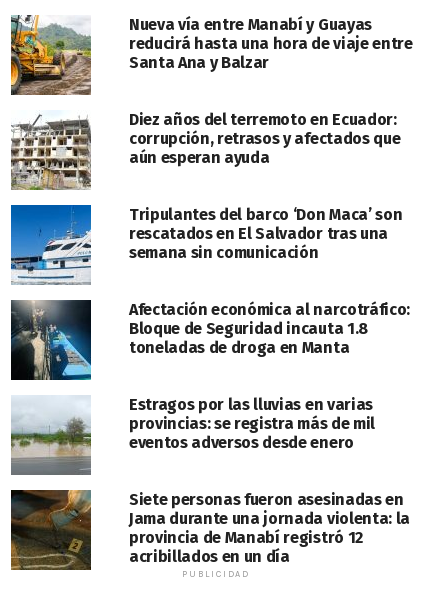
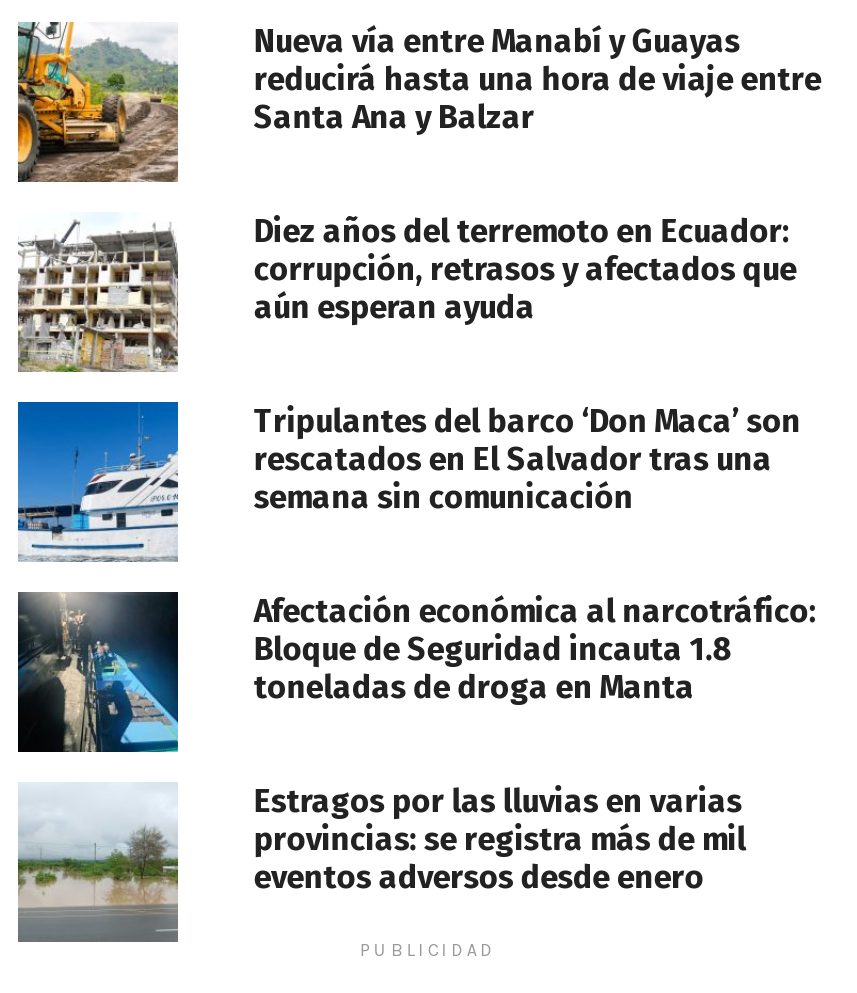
[10,489,410,571] [image] | Siete personas fueron asesinadas en | Jama durante una jornada violenta: la | provincia de Manabí registró 12 | acribillados en un día -> none

